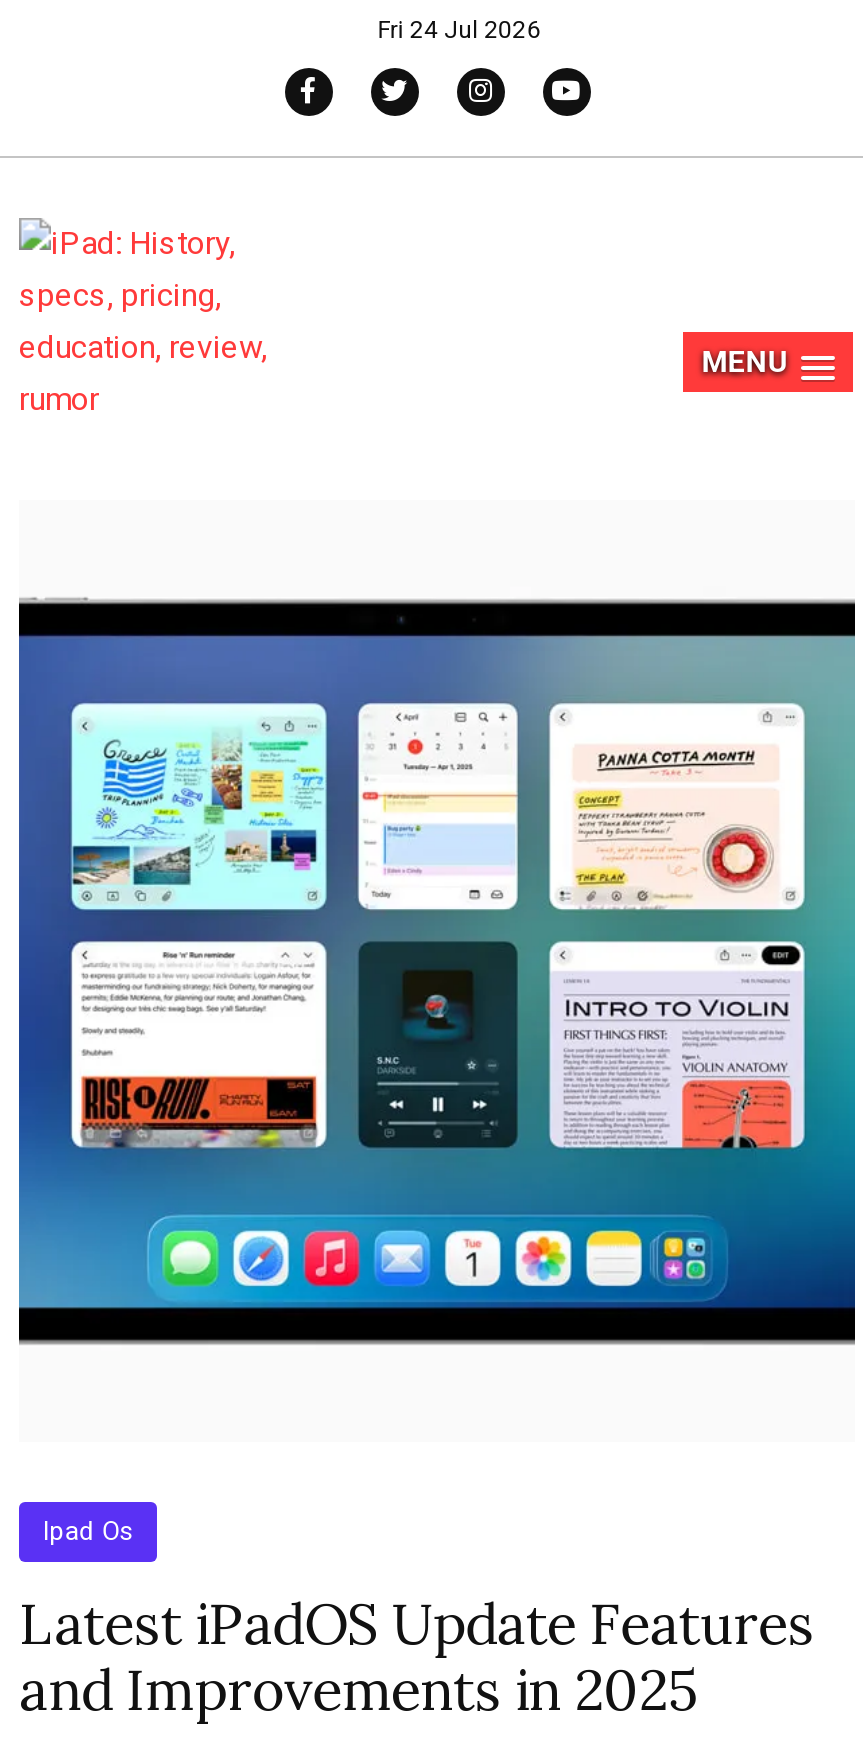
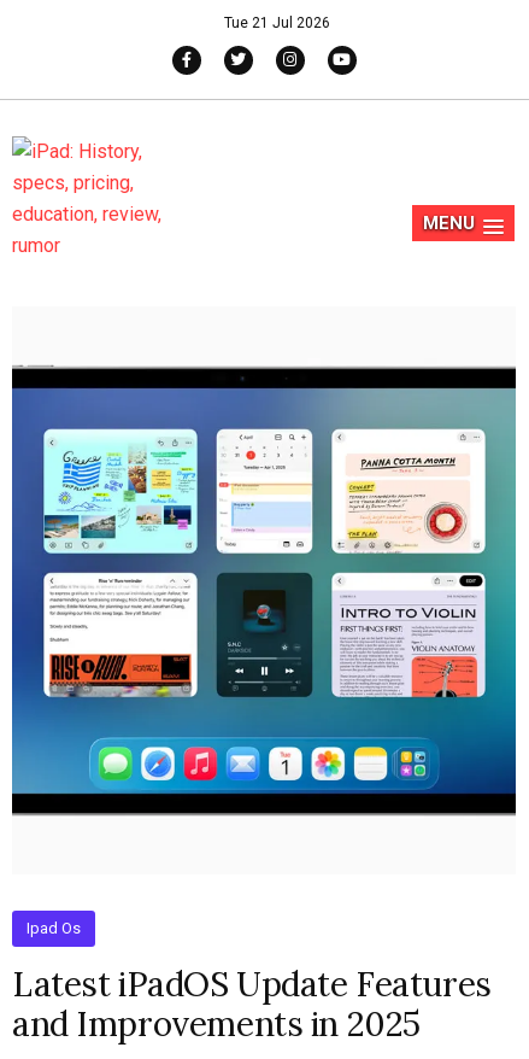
[377,16,541,44] Fri 24 Jul 2026 -> [224,14,331,31] Tue 21 Jul 2026

